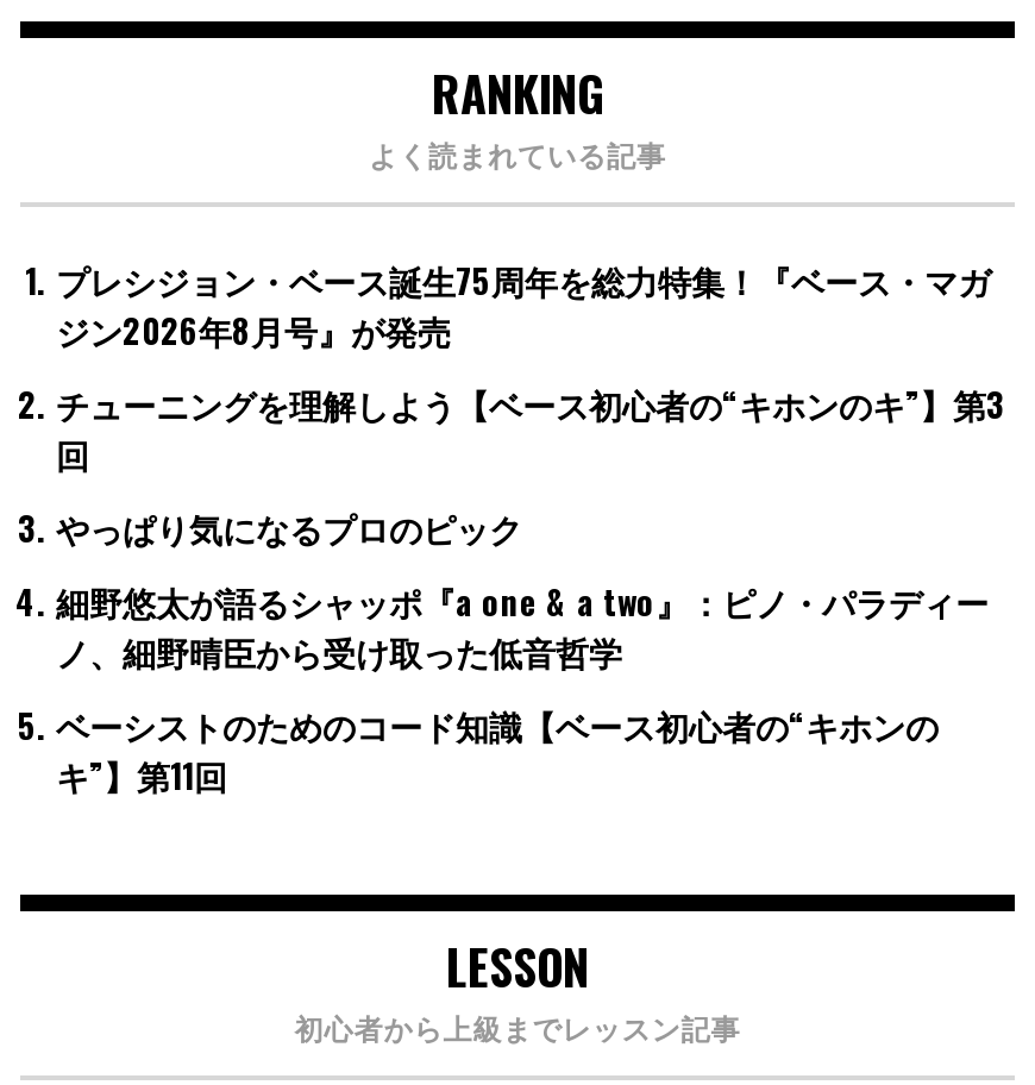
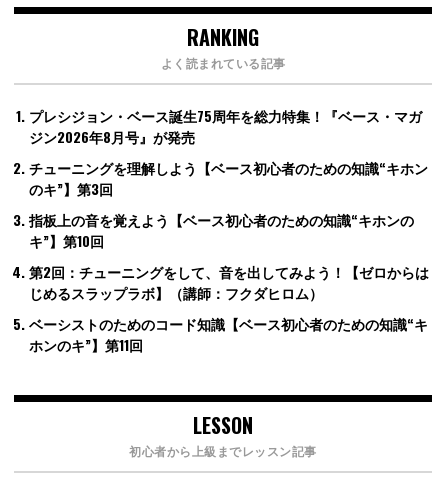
[56,378,1005,478] チューニングを理解しよう【ベース初心者の“キホンのキ”】第3 | 回 -> [29,157,428,199] チューニングを理解しよう【ベース初心者のための知識“キホン | のキ”】第3回
[56,502,522,552] やっぱり気になるプロのピック -> [29,209,414,251] 指板上の音を覚えよう【ベース初心者のための知識“キホンの | キ”】第10回
[56,575,989,675] 細野悠太が語るシャッポ『a one & a two』：ピノ・パラディー | ノ、細野晴臣から受け取った低音哲学 -> [29,261,429,303] 第2回：チューニングをして、音を出してみよう！【ゼロからは | じめるスラップラボ】（講師：フクダヒロム）
[56,699,939,799] ベーシストのためのコード知識【ベース初心者の“キホンの | キ”】第11回 -> [29,313,428,355] ベーシストのためのコード知識【ベース初心者のための知識“キ | ホンのキ”】第11回

